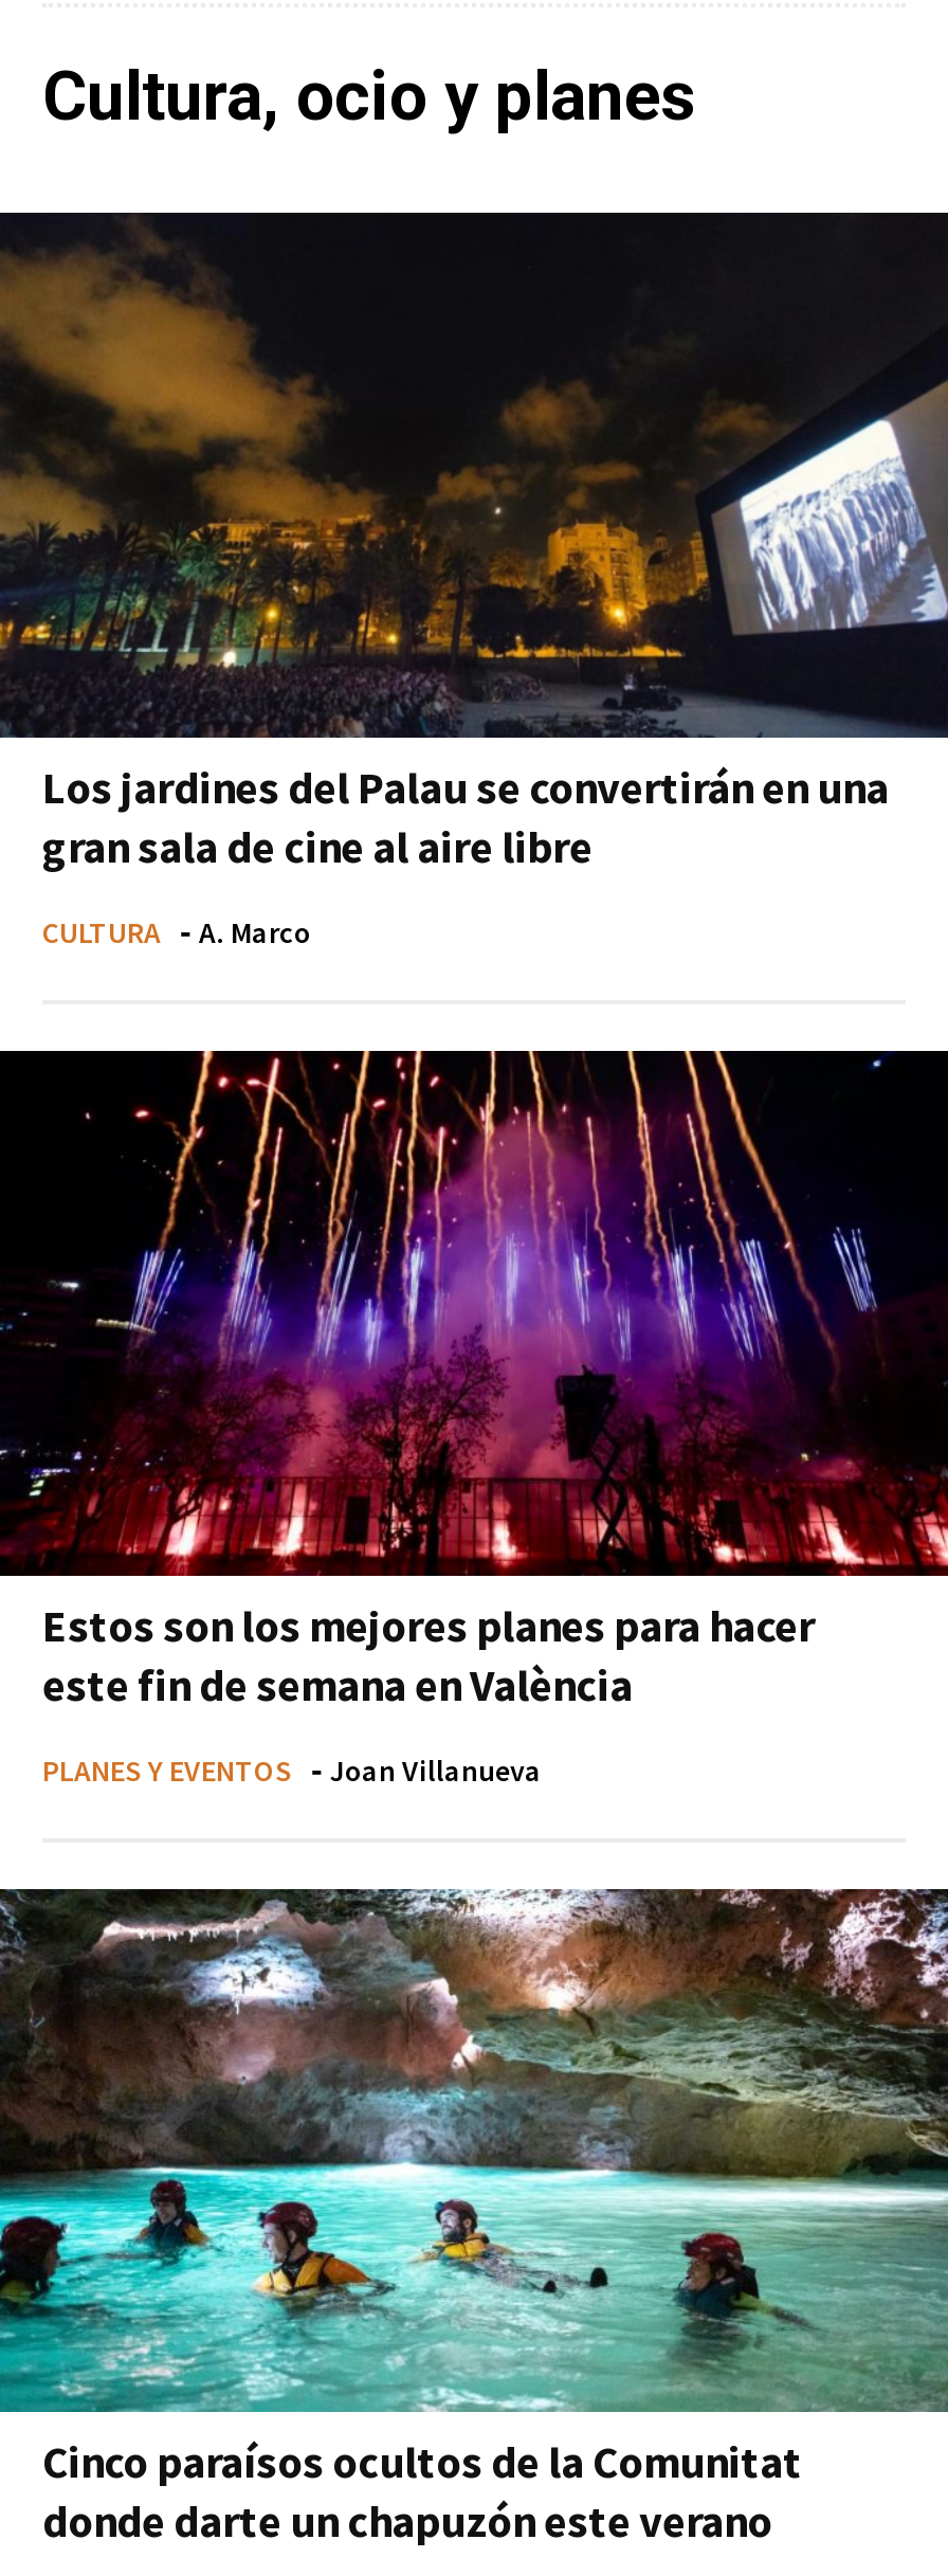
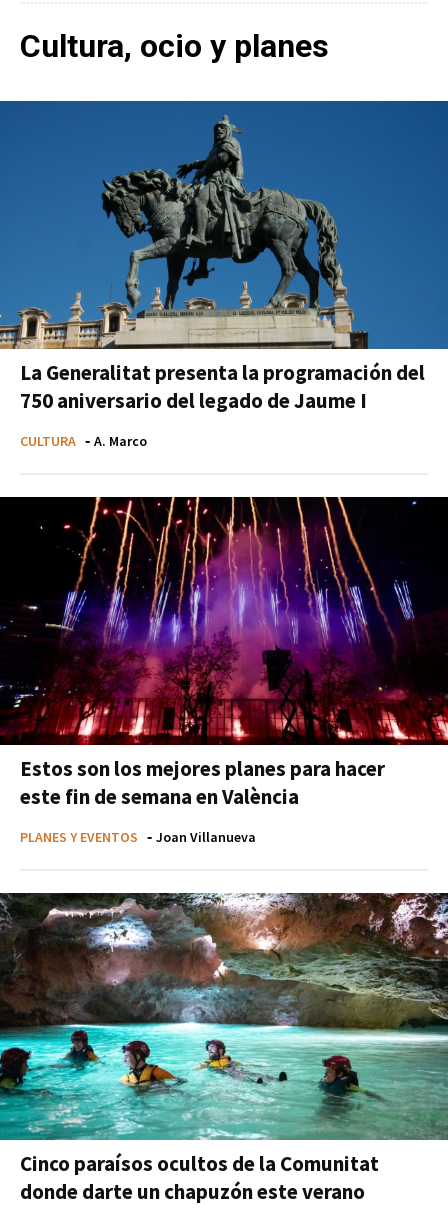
[6,211,942,875] [image] | Los jardines del Palau se convertirán en una | gran sala de cine al aire libre -> [3,100,445,414] [image] | La Generalitat presenta la programación del | 750 aniversario del legado de Jaume I

